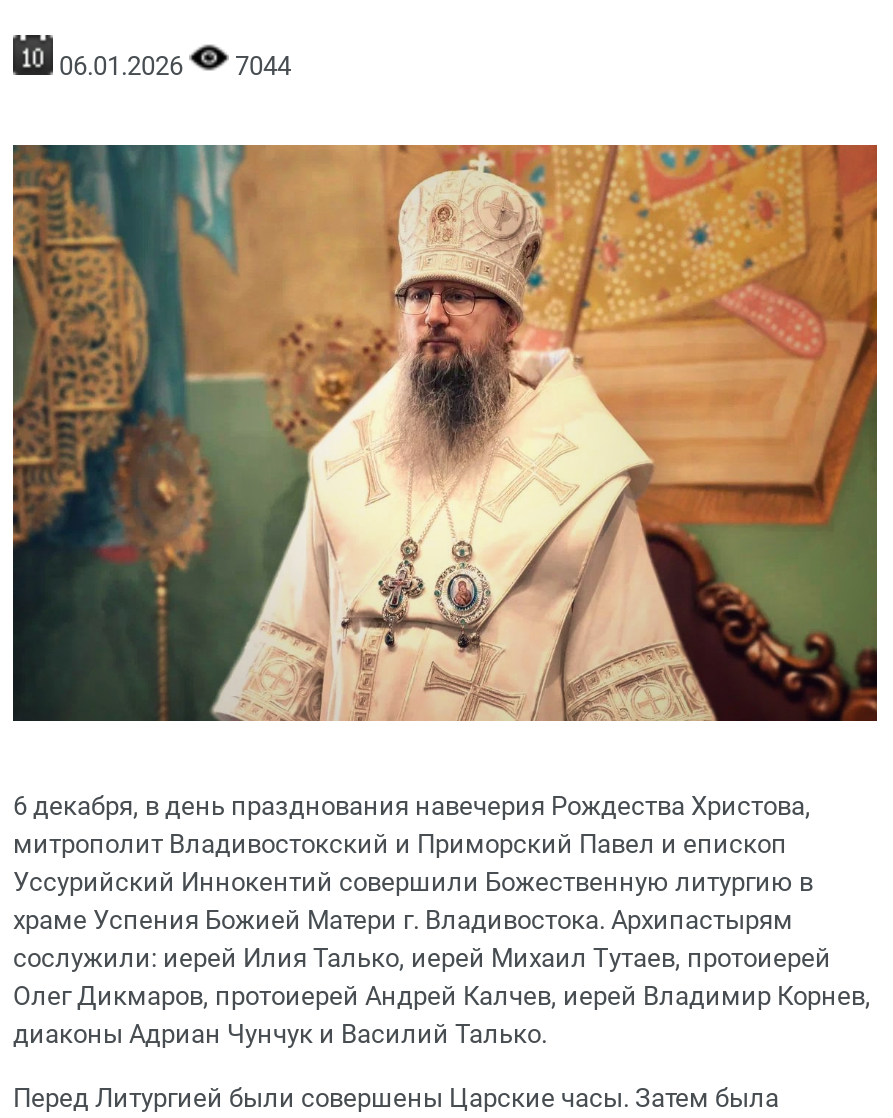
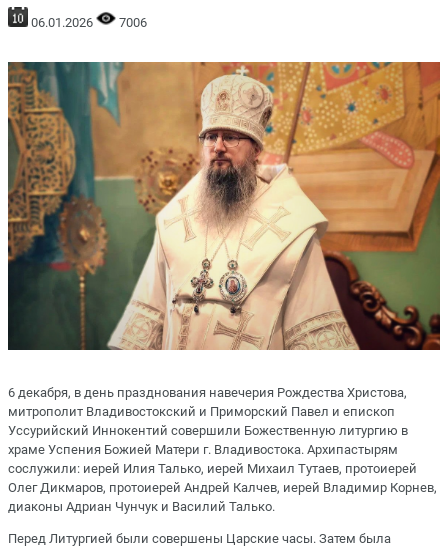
[53,50,291,80] 06.01.2026 7044 -> [28,15,147,30] 06.01.2026 7006

